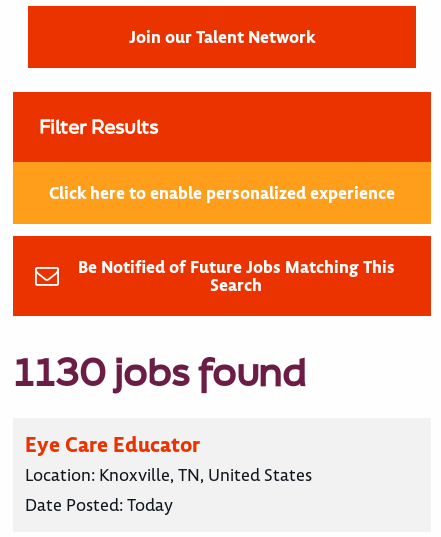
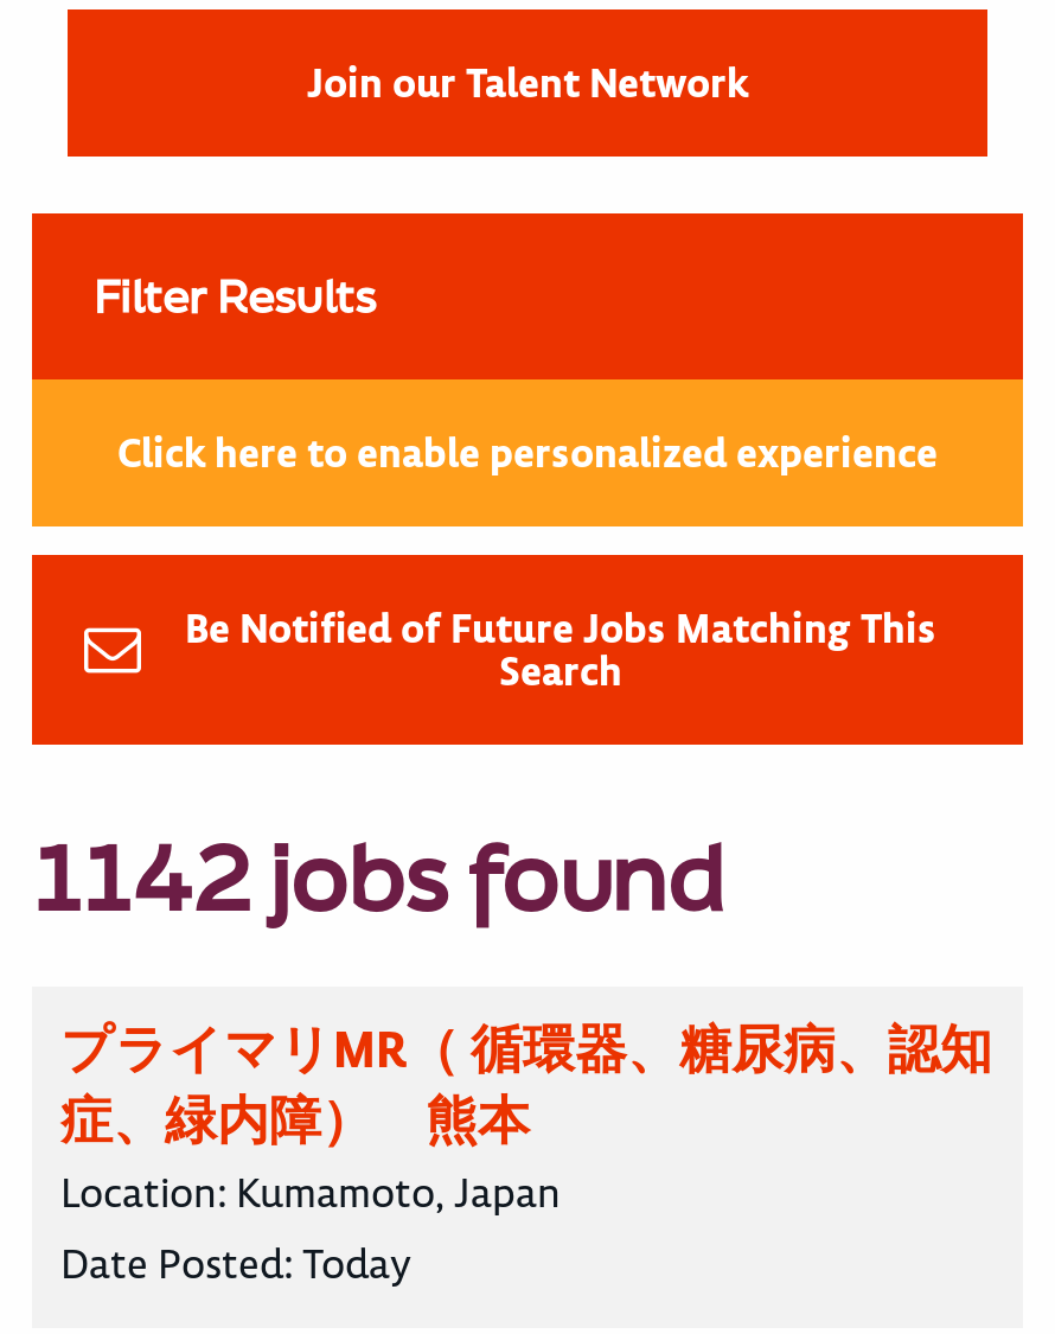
[13,346,306,397] 1130 jobs found -> [32,816,724,937] 1142 jobs found
[25,431,312,486] Eye Care Educator | Location: Knoxville, TN, United States -> [60,1018,992,1219] プライマリMR（ 循環器、糖尿病、認知 | 症、緑内障） 熊本 | Location: Kumamoto, Japan

